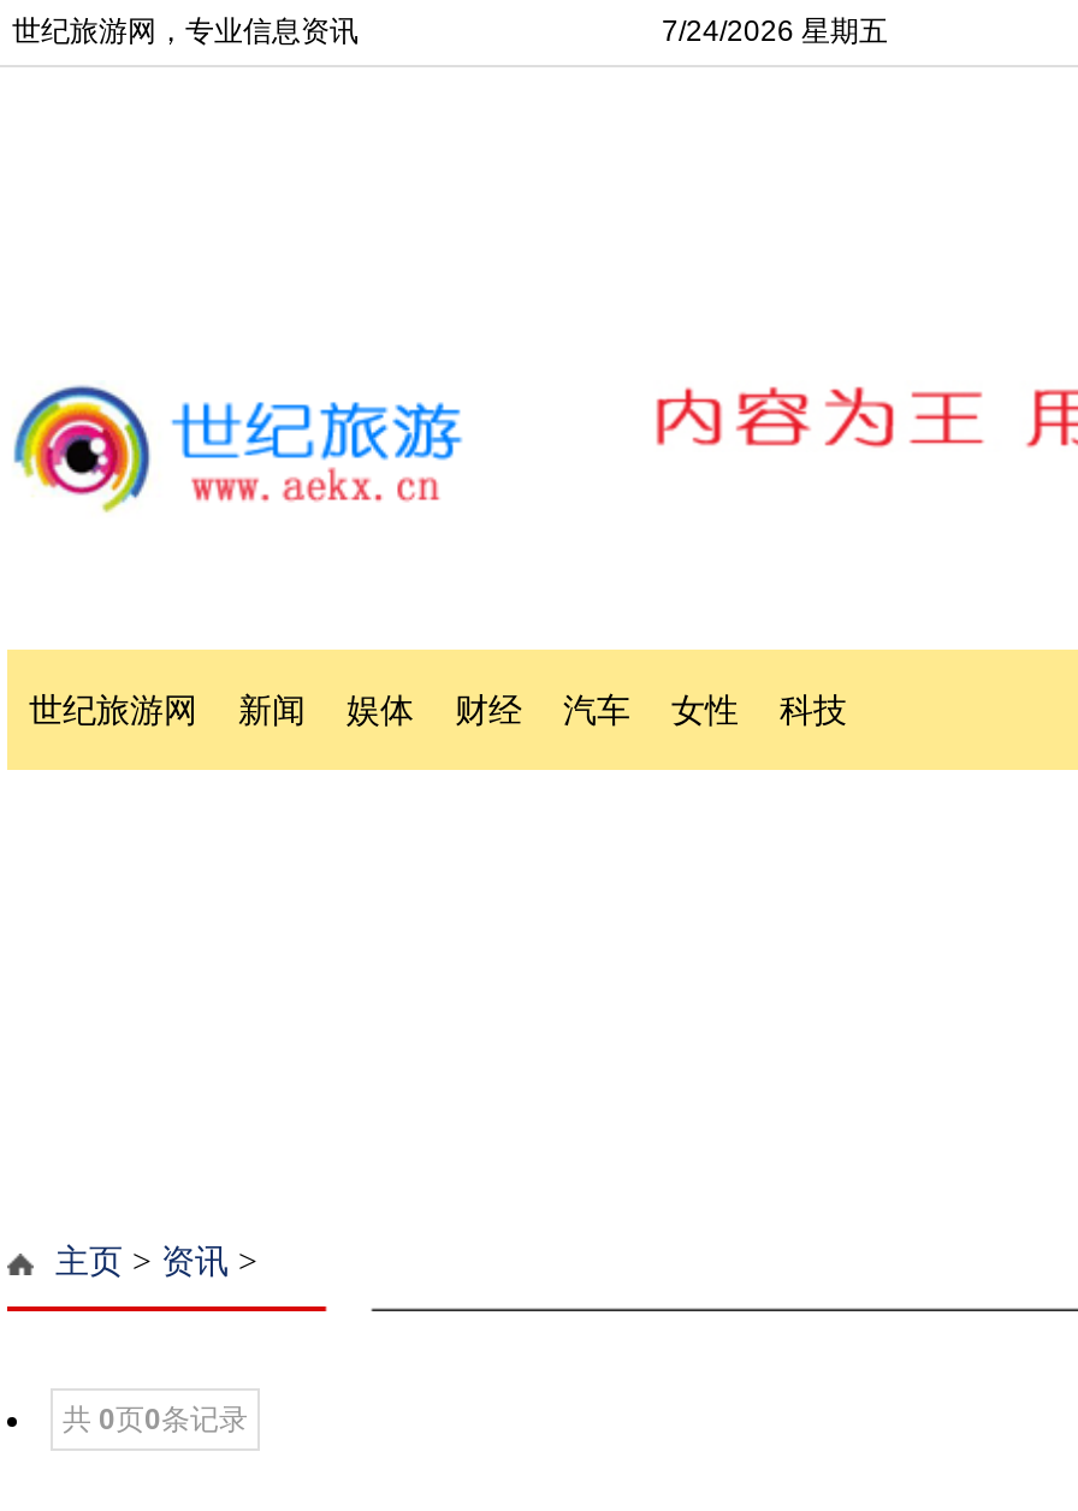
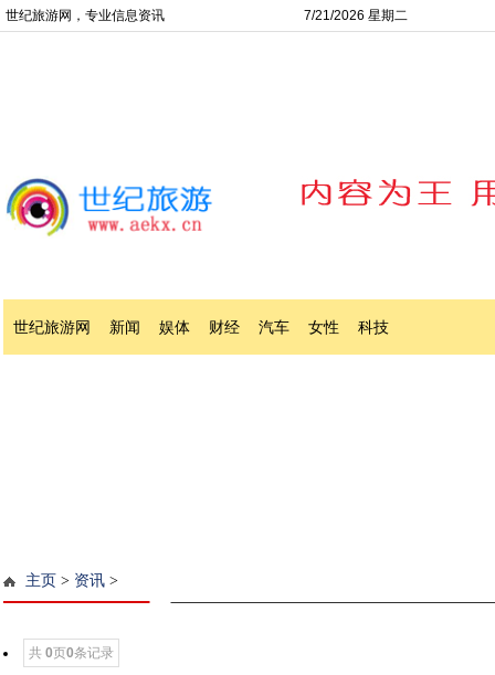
[662,14,888,48] 7/24/2026 星期五 -> [304,8,408,23] 7/21/2026 星期二

